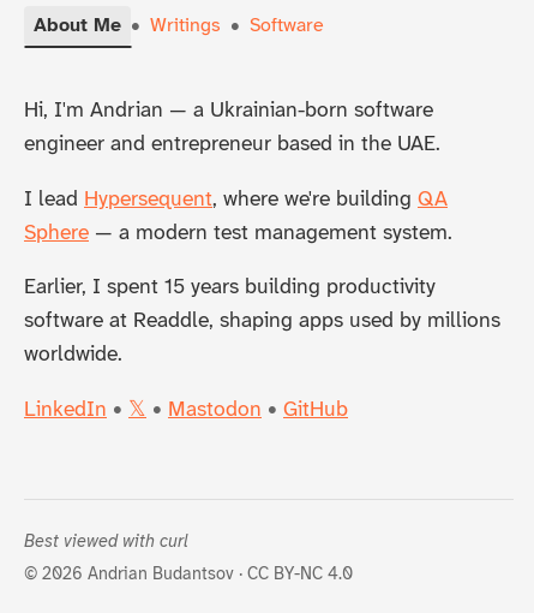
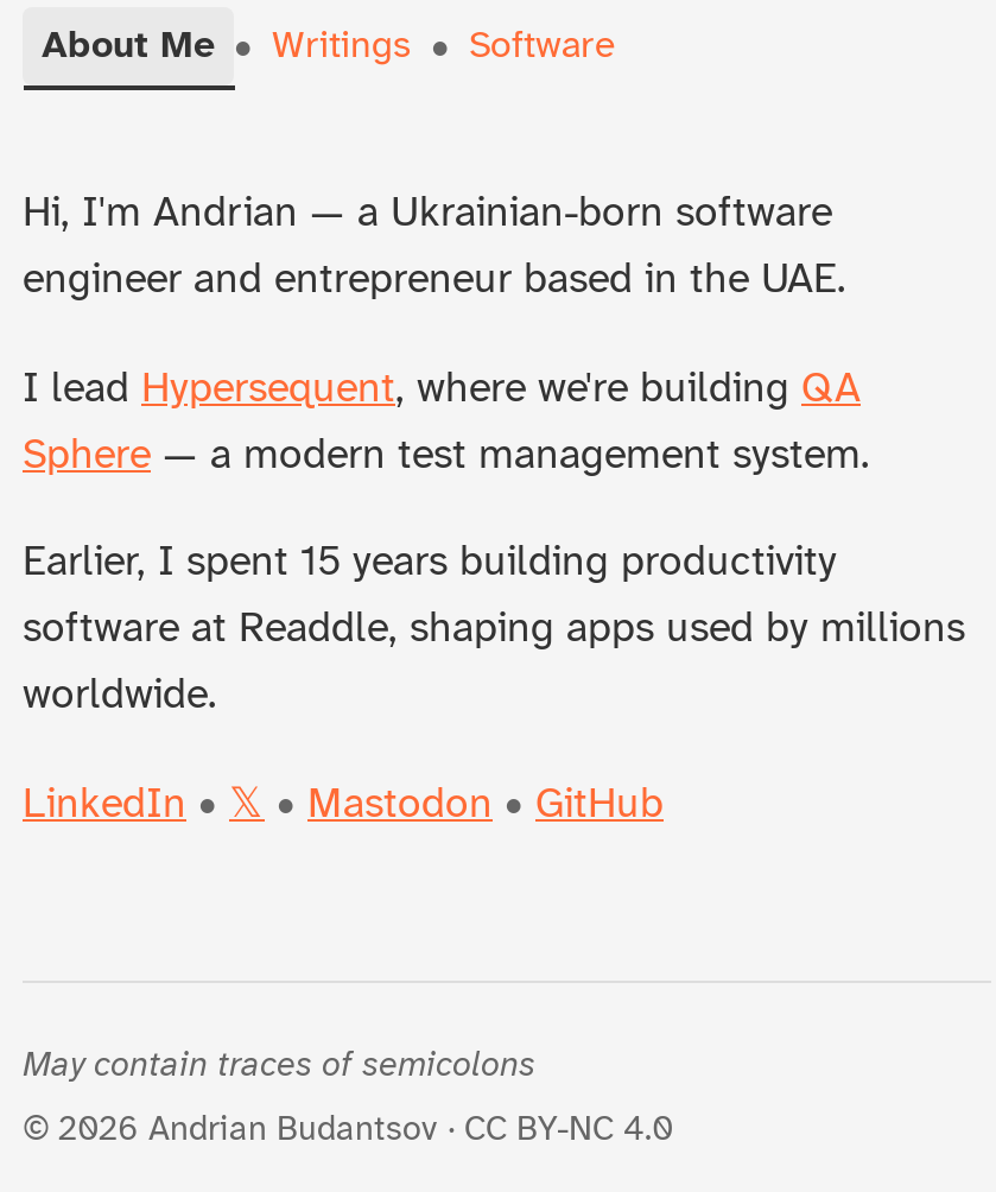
[24,533,188,551] Best viewed with curl -> [23,1049,535,1085] May contain traces of semicolons

